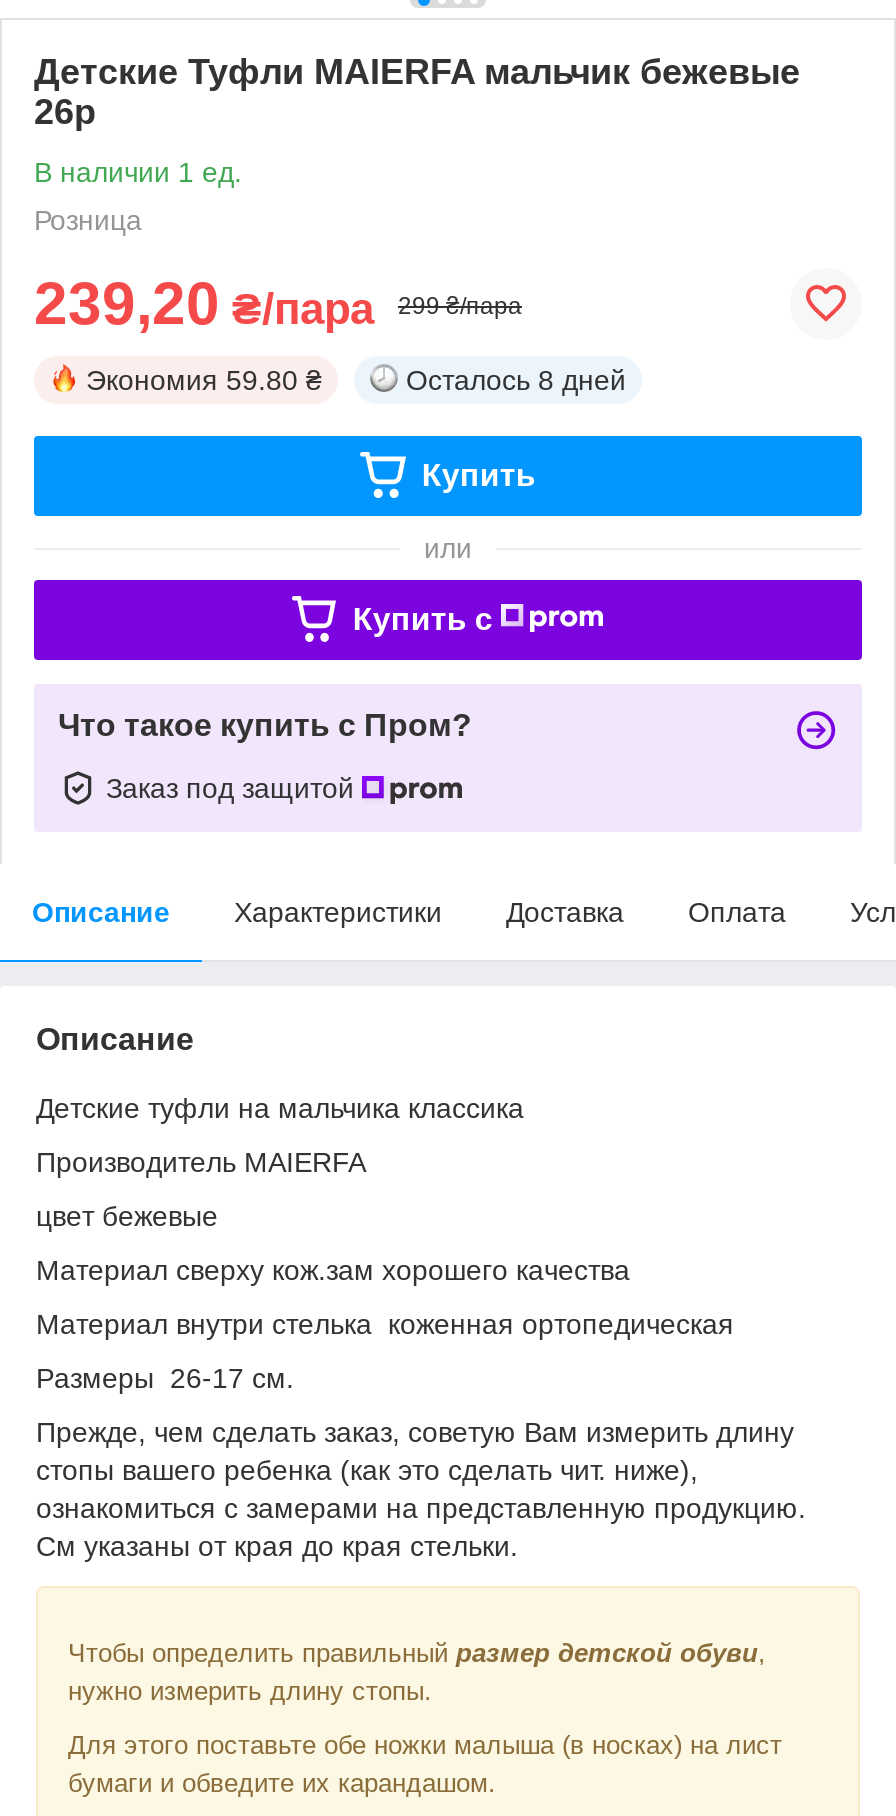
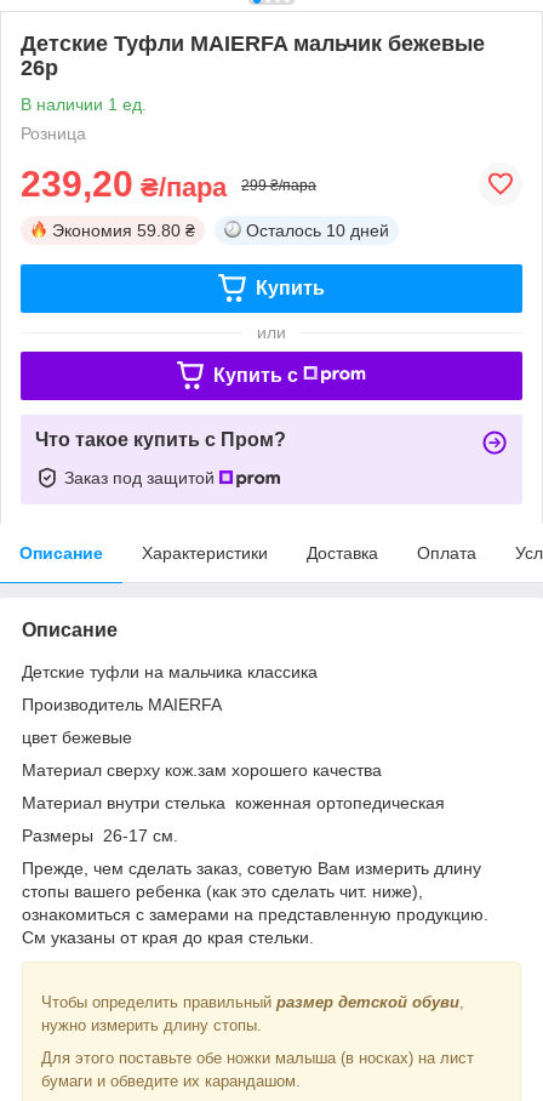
[406,364,626,396] Осталось 8 дней -> [246,220,389,240] Осталось 10 дней

